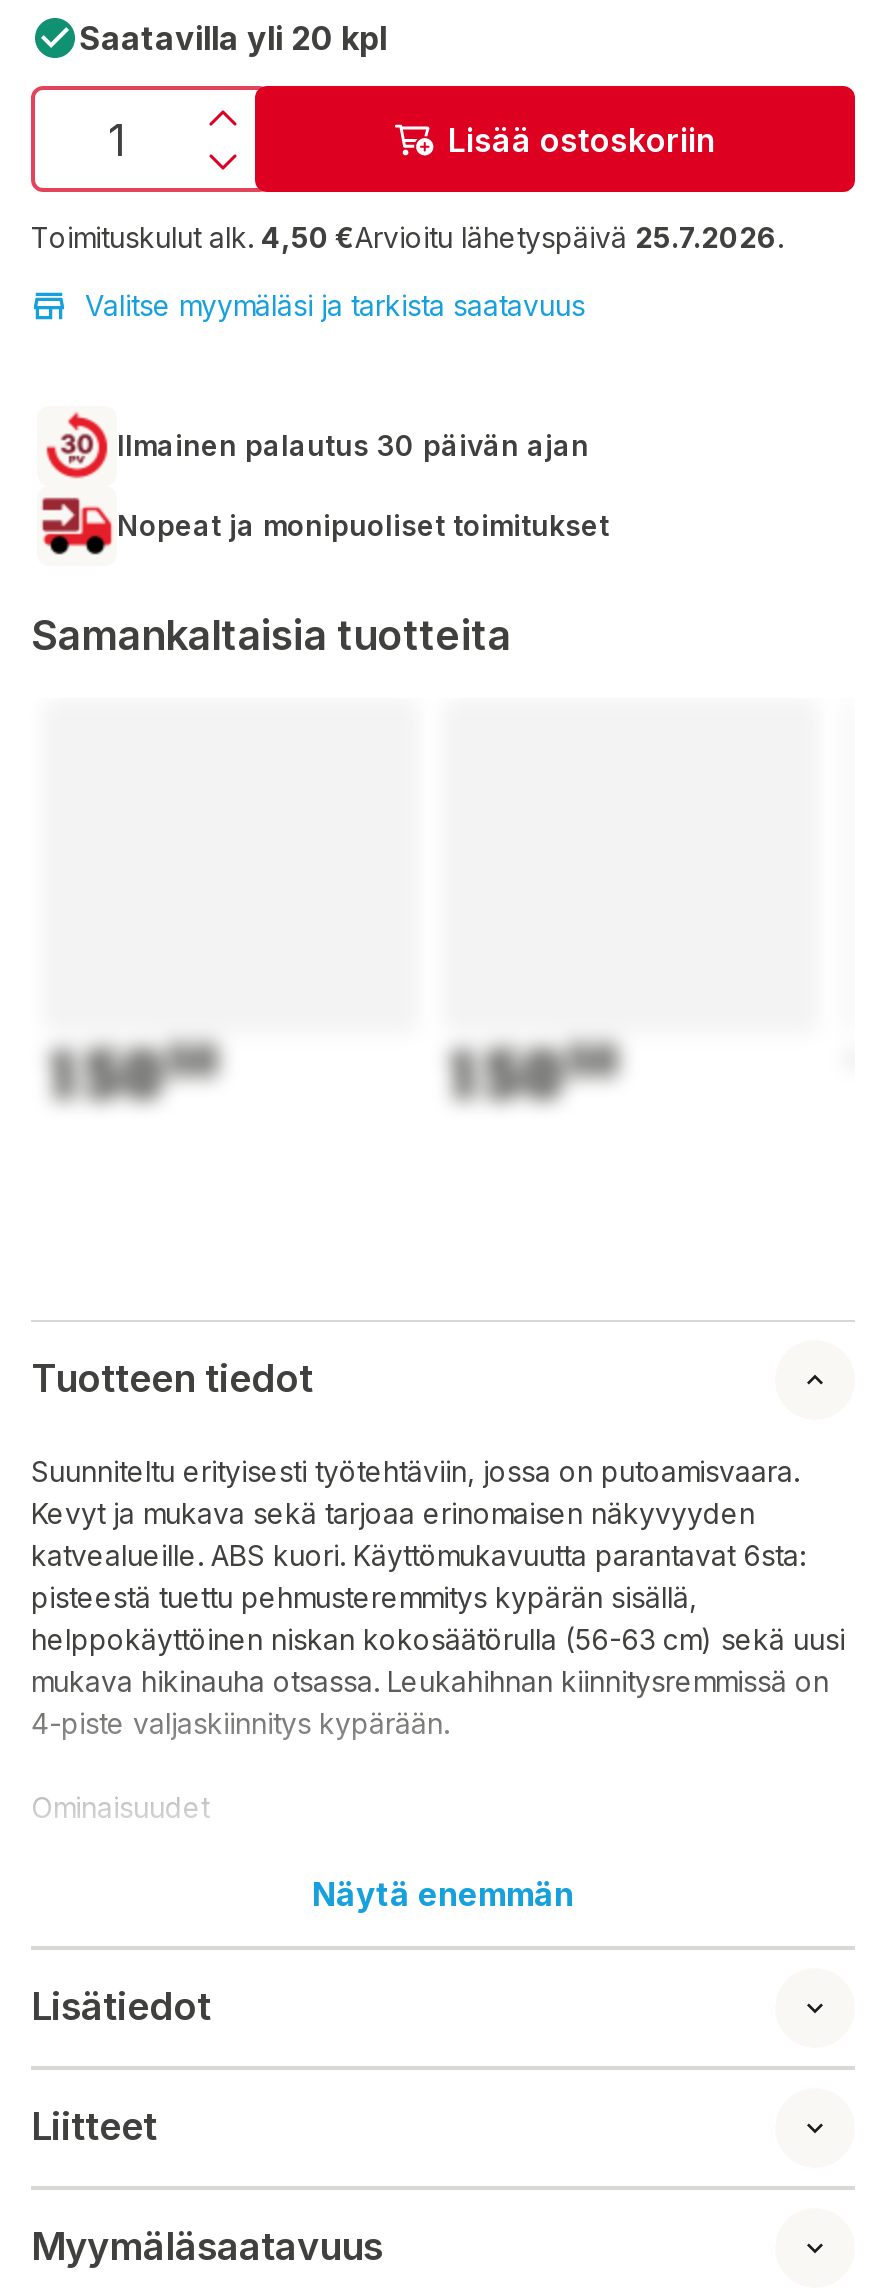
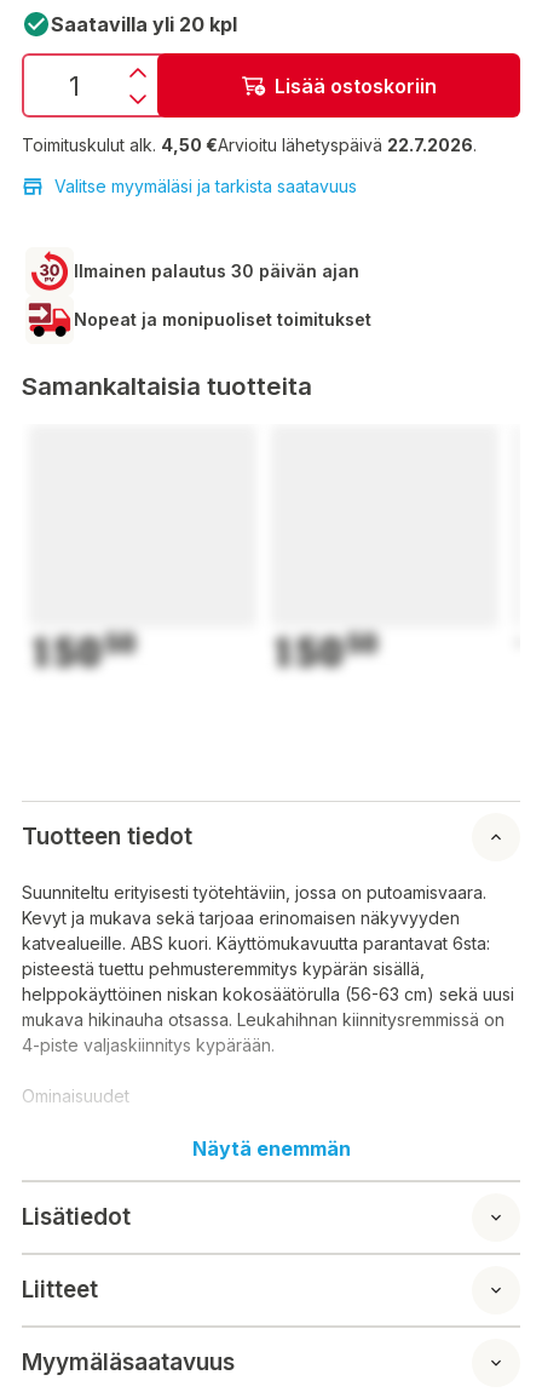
[31,220,783,254] Toimituskulut alk. 4,50 €Arvioitu lähetyspäivä 25.7.2026. -> [22,134,477,155] Toimituskulut alk. 4,50 €Arvioitu lähetyspäivä 22.7.2026.

